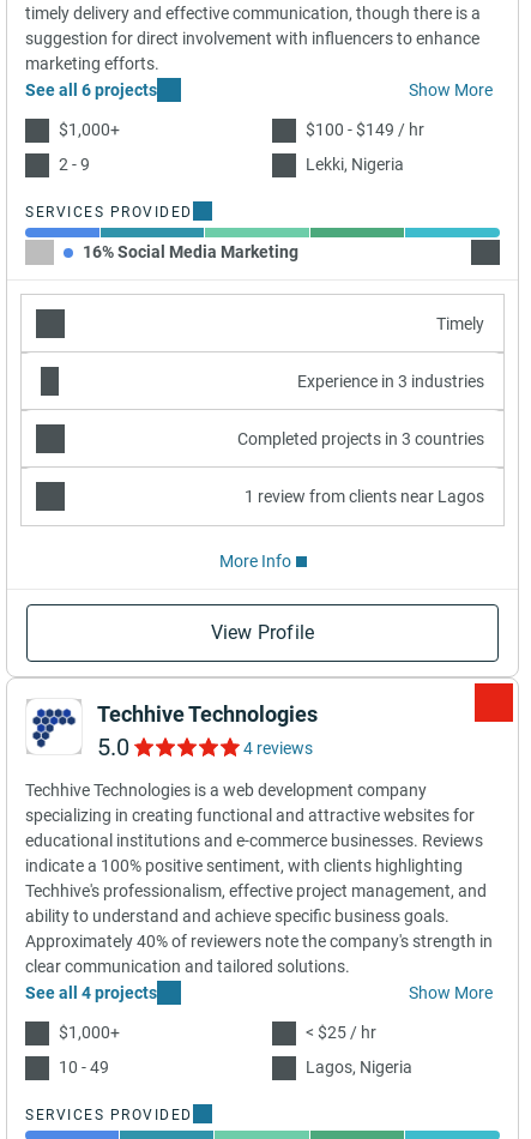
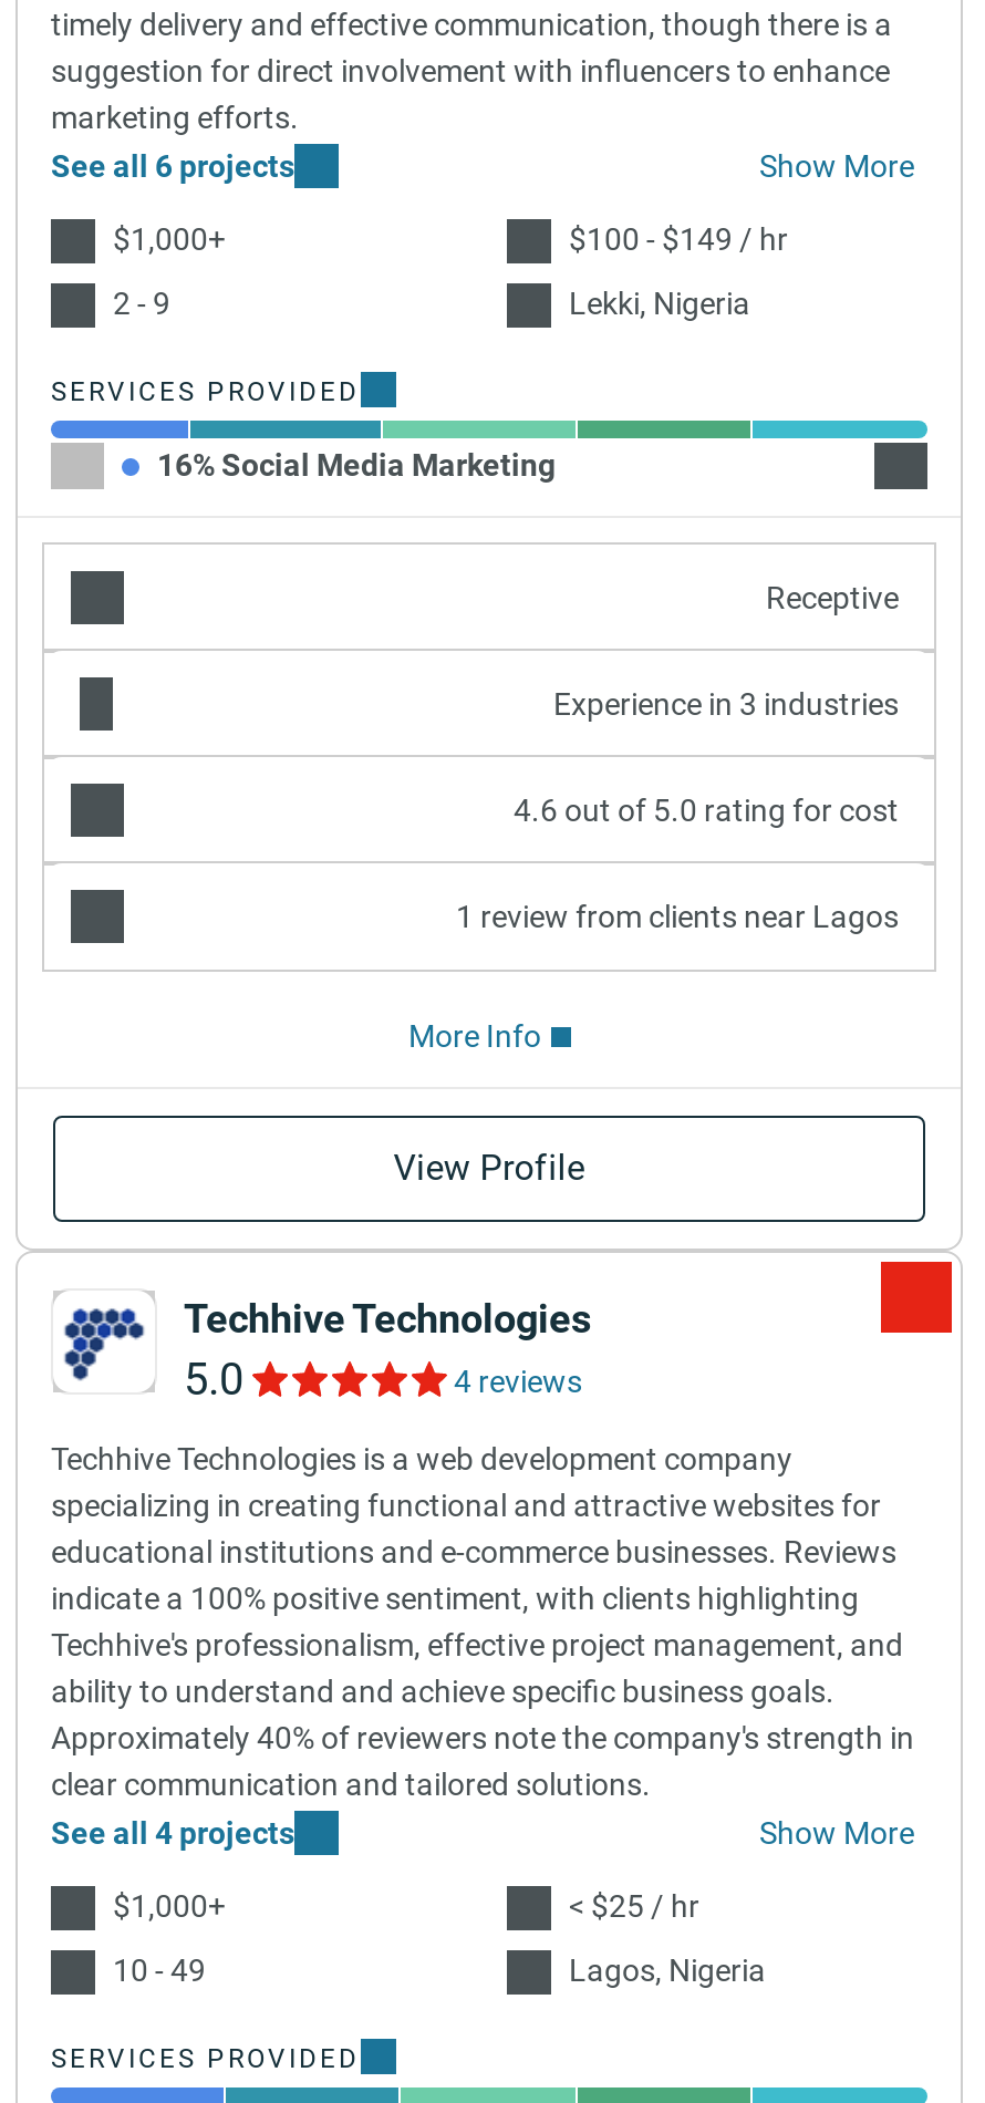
[436,314,484,333] Timely -> [766,579,899,614] Receptive
[237,429,484,448] Completed projects in 3 countries -> [514,791,899,827] 4.6 out of 5.0 rating for cost

